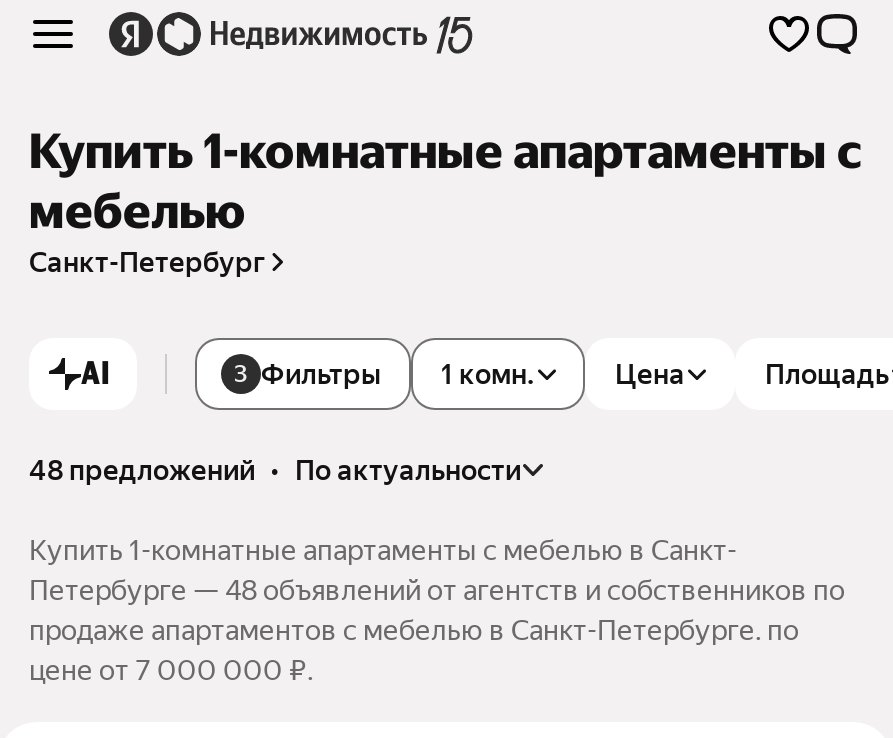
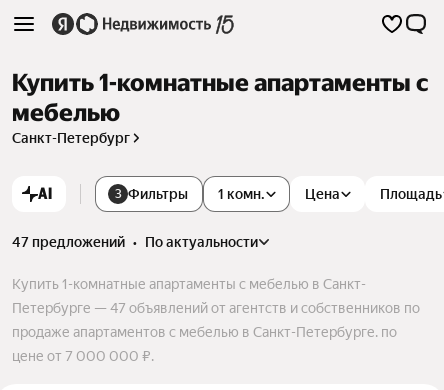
[29,454,521,486] 48 предложений • по актуальности -> [12,234,258,250] 47 предложений • по актуальности
[29,574,845,606] Петербурге — 48 объявлений от агентств и собственников по -> [12,300,420,316] Петербурге — 47 объявлений от агентств и собственников по

